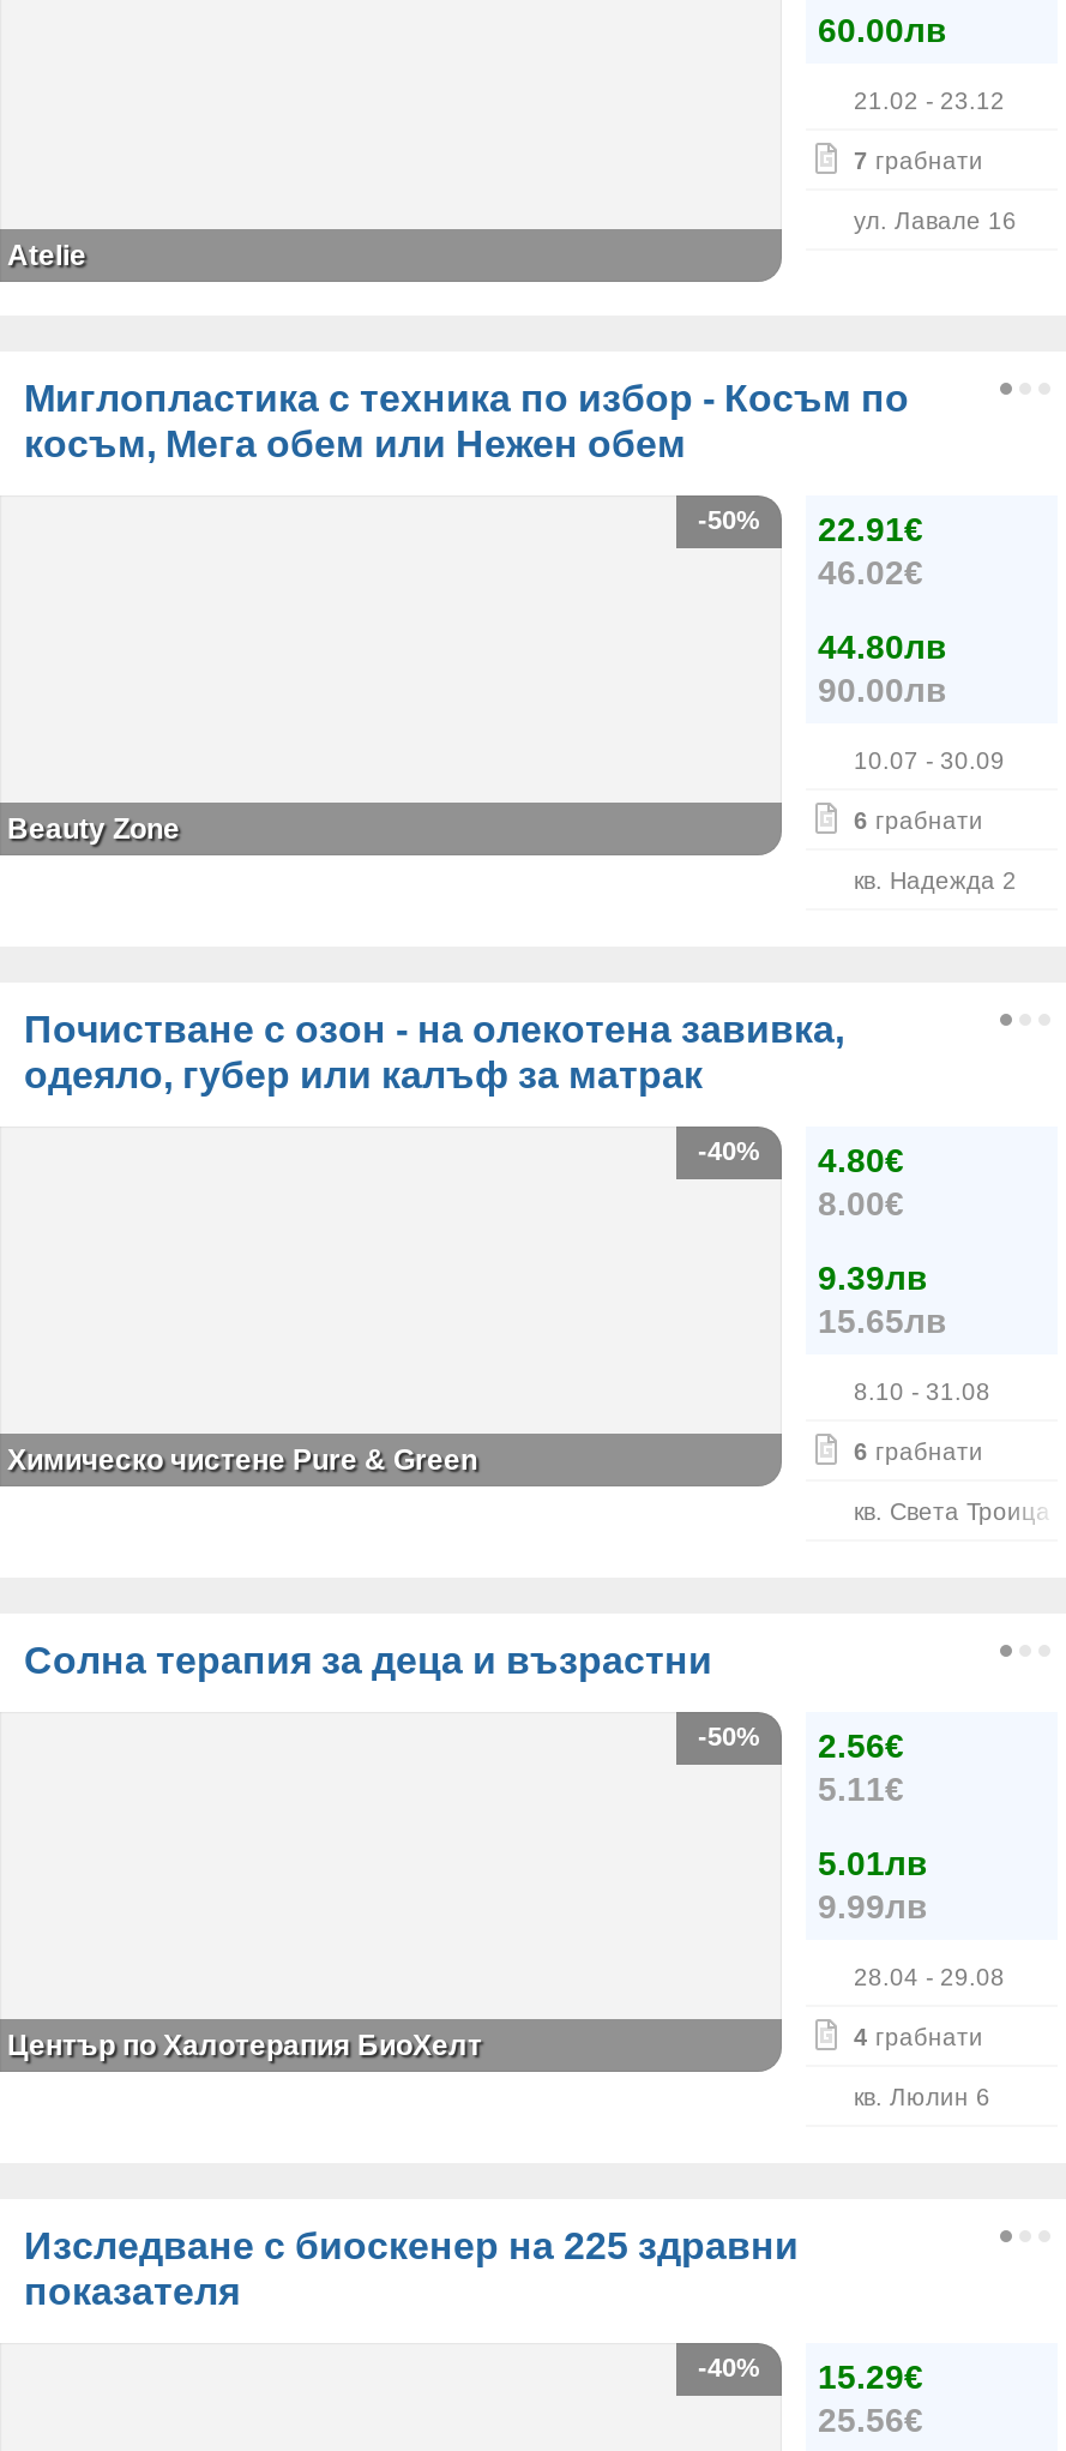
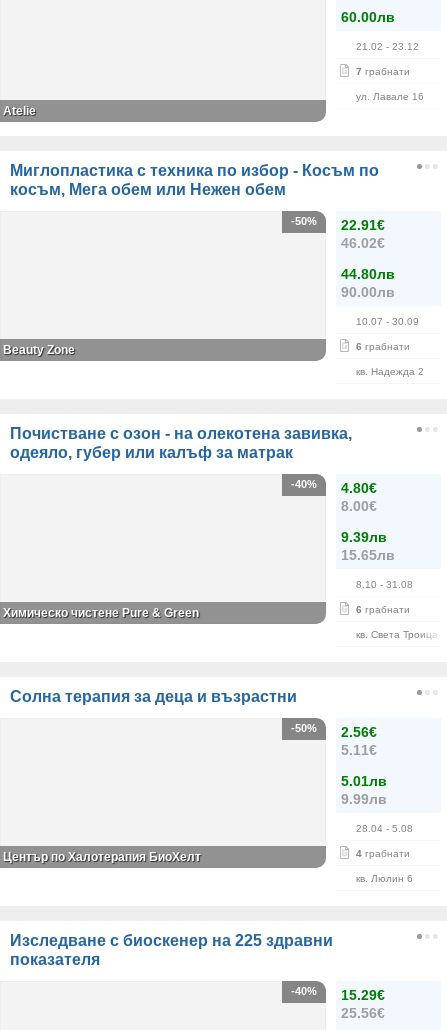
[854,1964,1005,1990] 28.04 - 29.08 -> [356,823,413,834] 28.04 - 5.08

